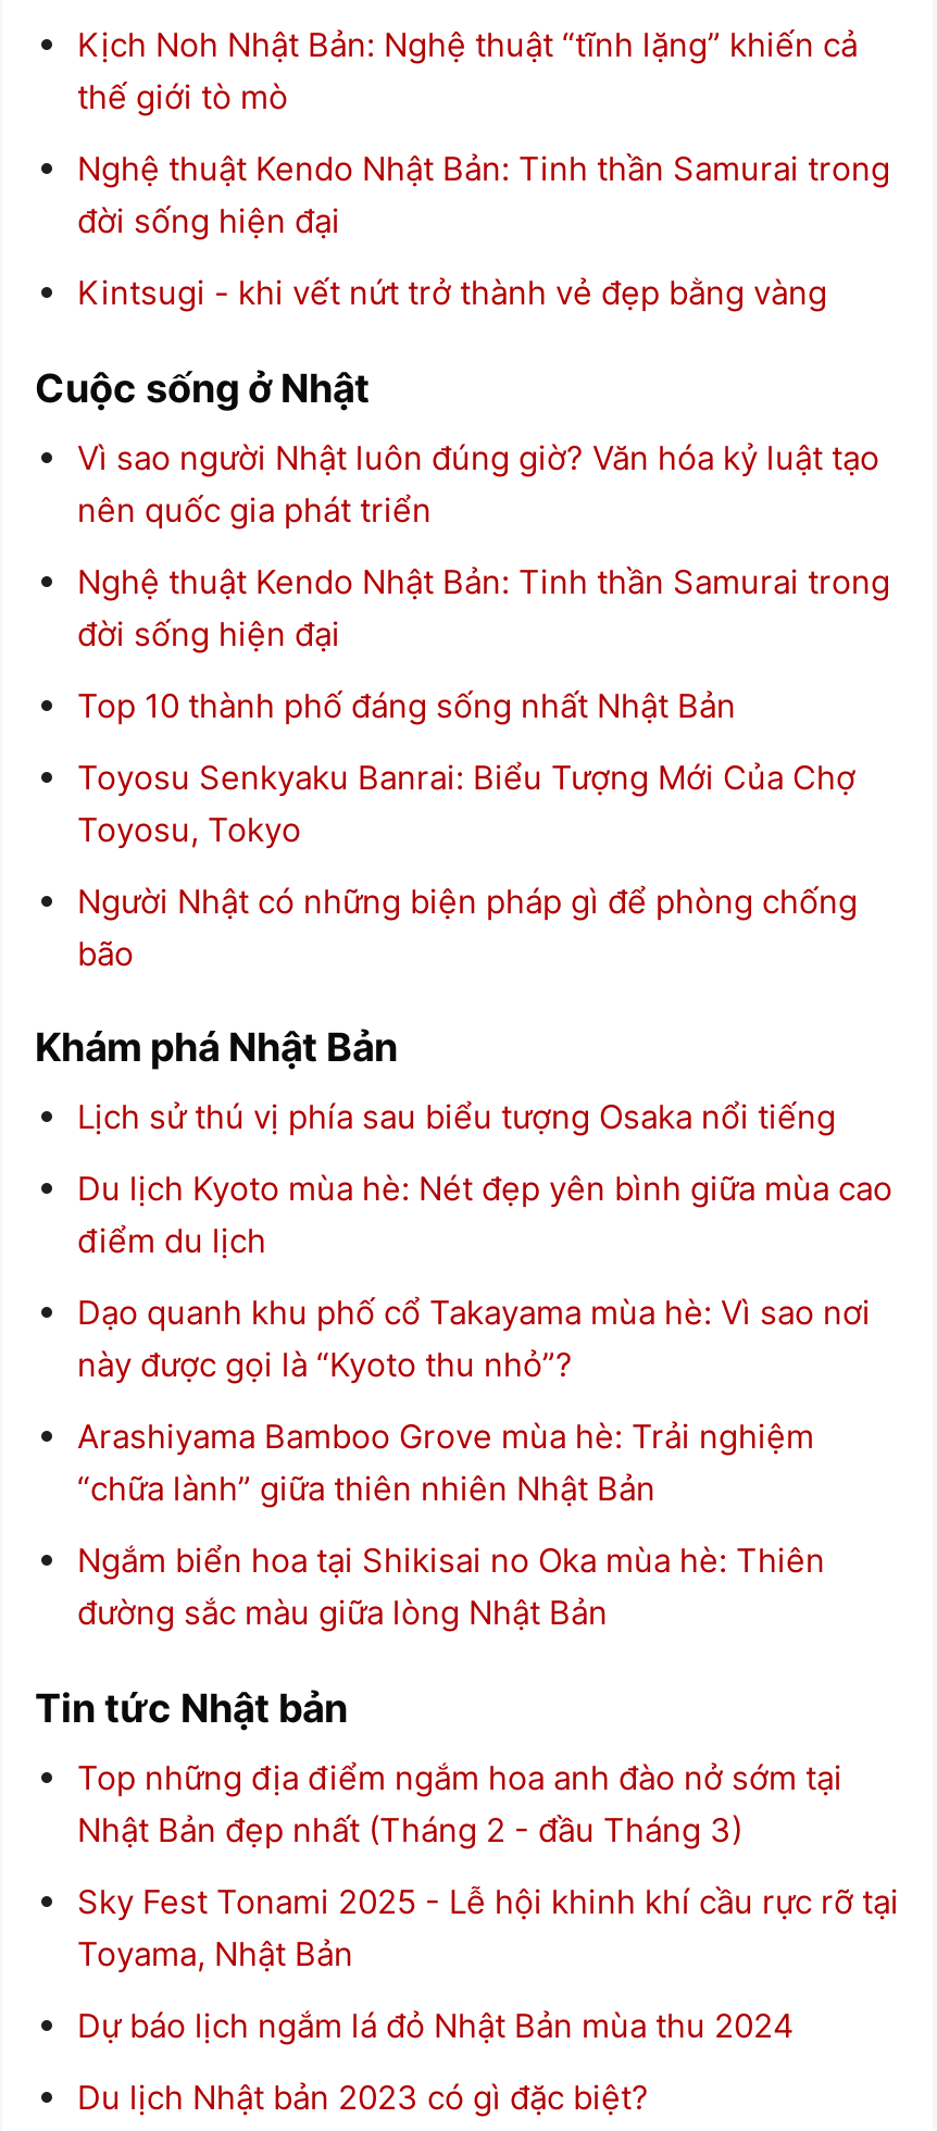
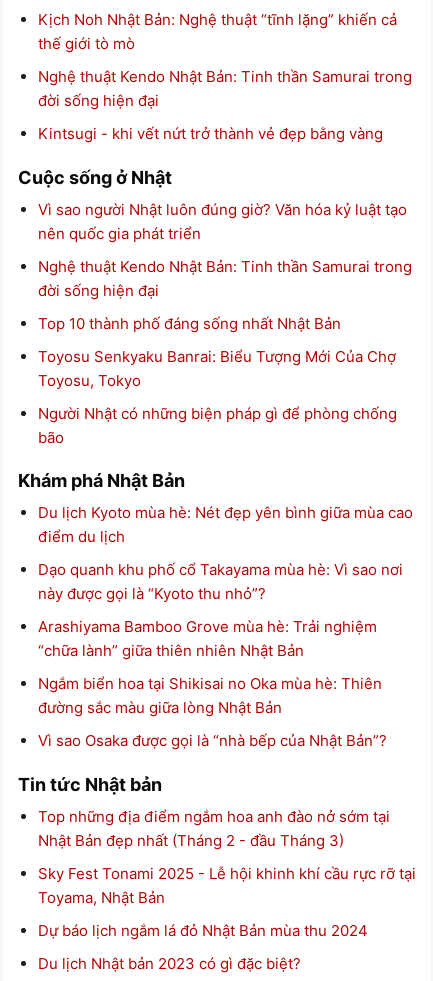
[77,1096,836,1137] Lịch sử thú vị phía sau biểu tượng Osaka nổi tiếng -> none
moved [77,1168,892,1633] -> [37,503,412,717]: Du lịch Kyoto mùa hè: Nét đẹp yên bình giữa mùa cao | điểm du lịch | Dạo quanh khu phố cổ Takayama mùa hè: Vì sao nơi | này được gọi là “Kyoto thu nhỏ”? | Arashiyama Bamboo Grove mùa hè: Trải nghiệm | “chữa lành” giữa thiên nhiên Nhật Bản | Ngắm biển hoa tại Shikisai no Oka mùa hè: Thiên | đường sắc màu giữa lòng Nhật Bản
none -> [37,731,386,750] Vì sao Osaka được gọi là “nhà bếp của Nhật Bản”?

